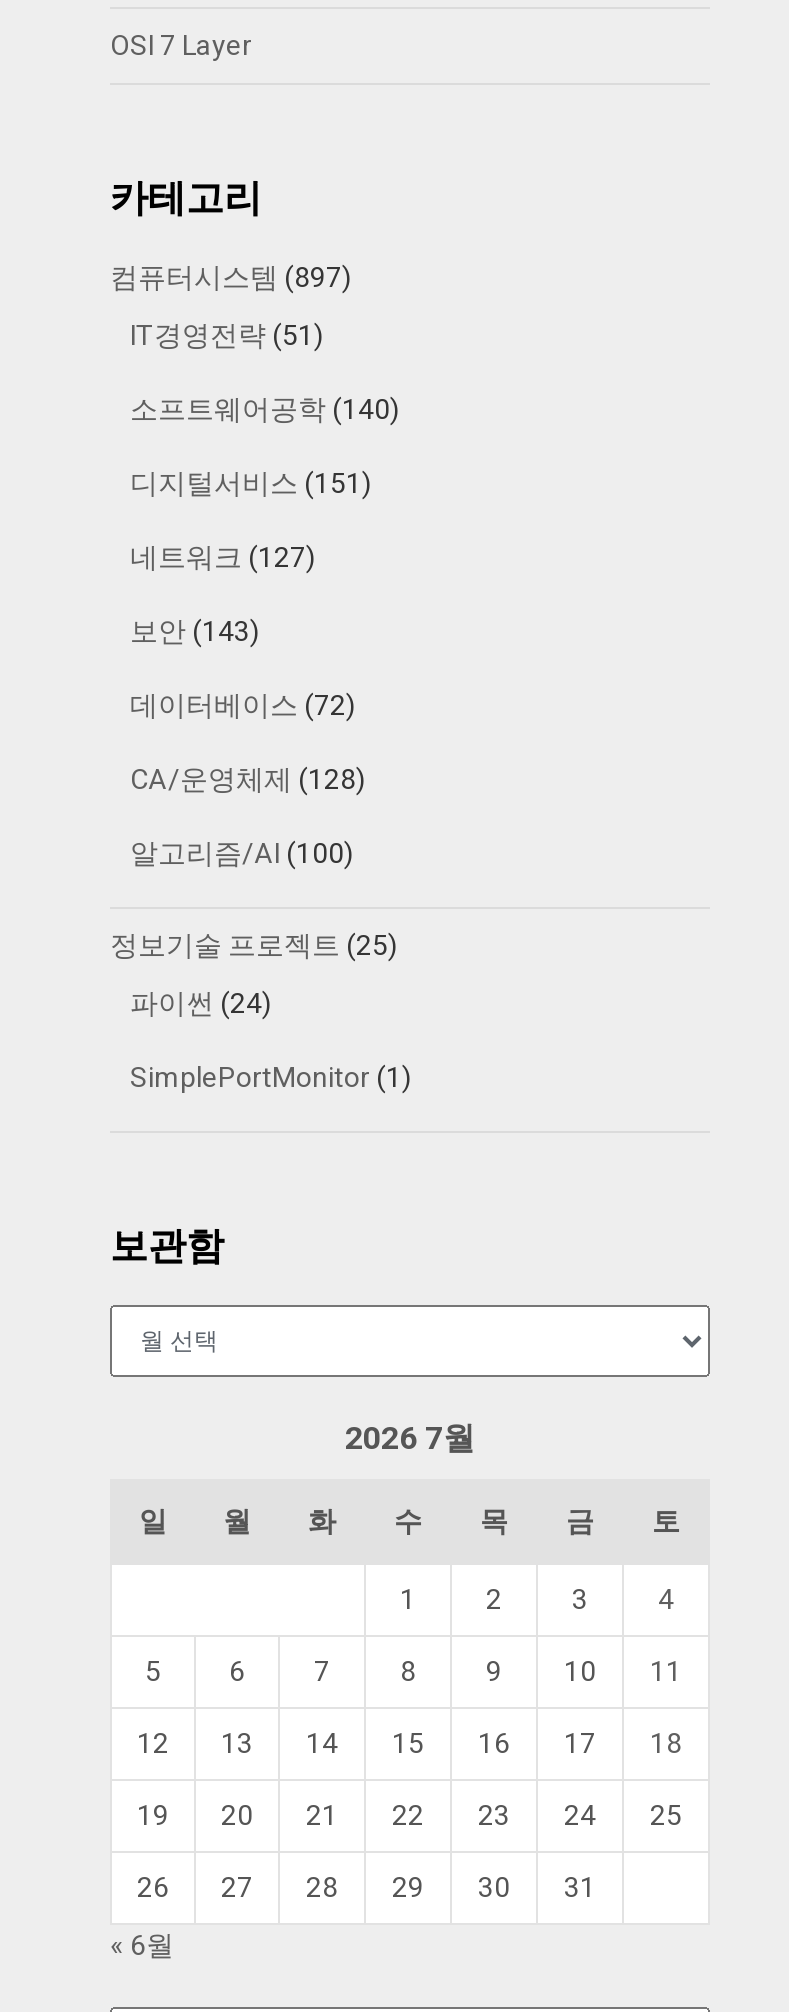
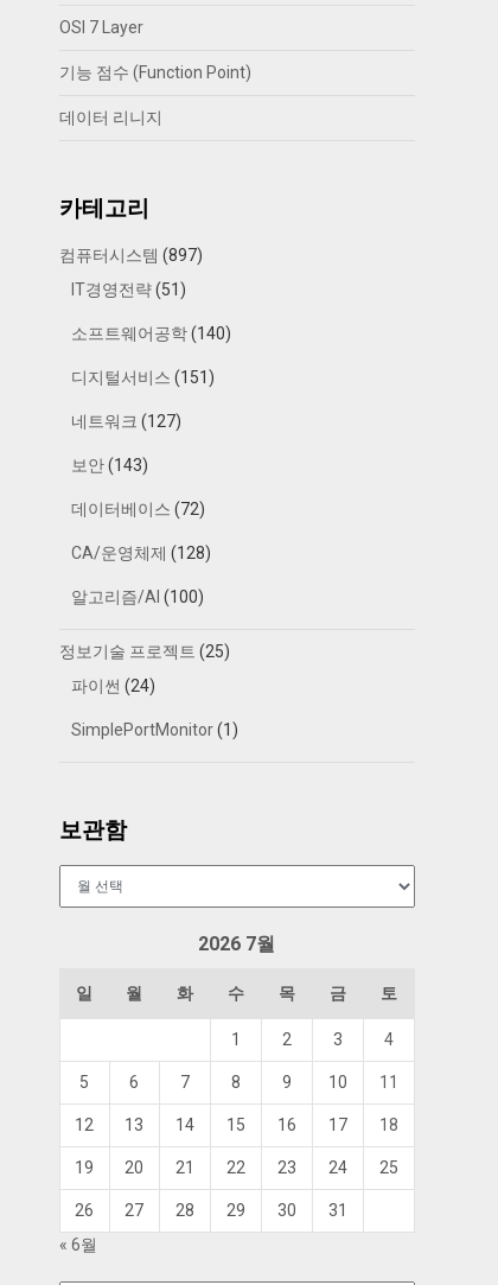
none -> [59,63,251,127] 기능 점수 (Function Point) | 데이터 리니지

